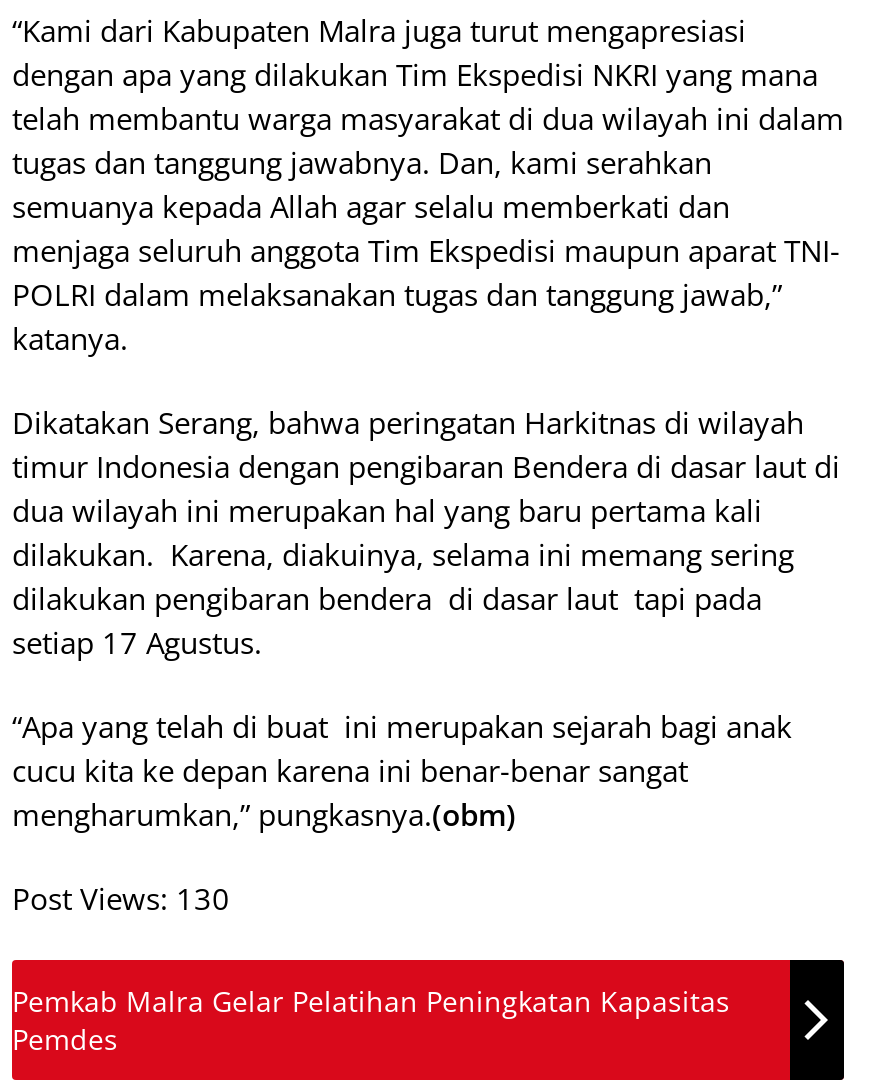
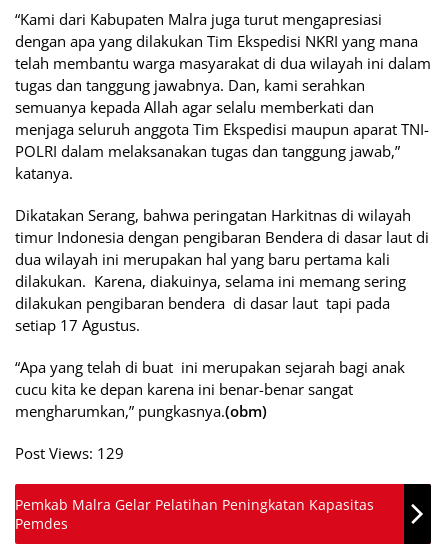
[12,878,230,918] Post Views: 130 -> [15,443,124,463] Post Views: 129

